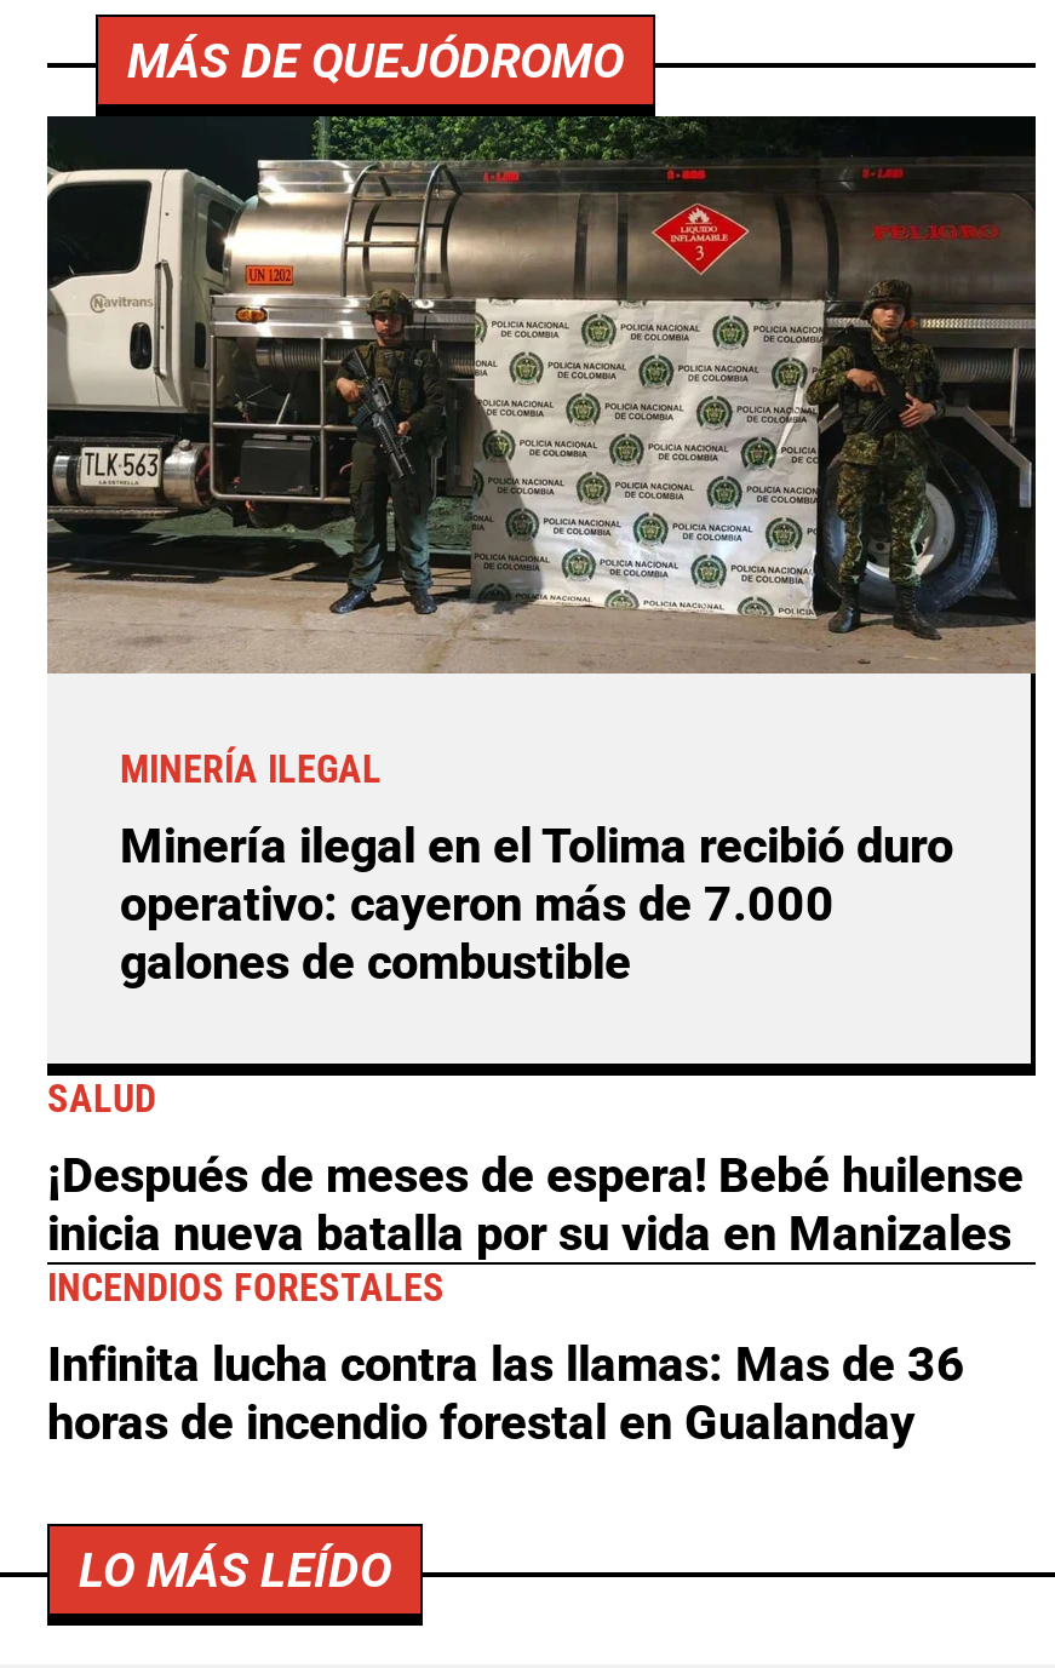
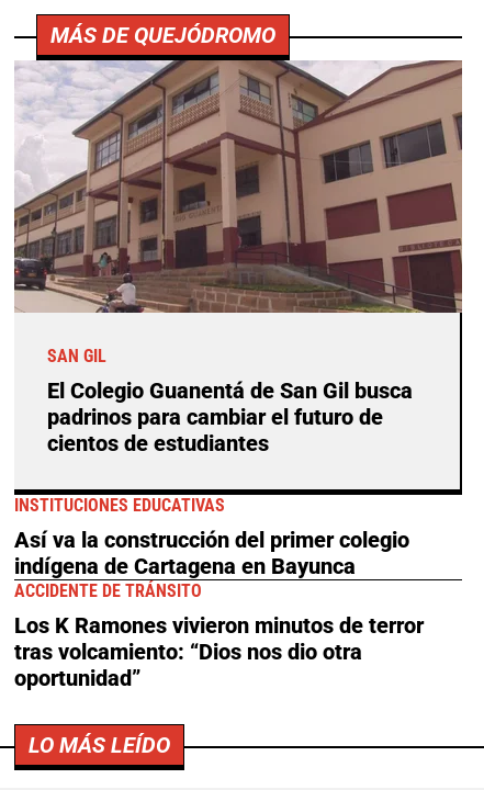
[45,114,1038,991] [image] | MINERÍA ILEGAL | Minería ilegal en el Tolima recibió duro | operativo: cayeron más de 7.000 | galones de combustible -> [13,59,463,457] [image] | SAN GIL | El Colegio Guanentá de San Gil busca | padrinos para cambiar el futuro de | cientos de estudiantes
[47,1076,1024,1451] SALUD | ¡Después de meses de espera! Bebé huilense | inicia nueva batalla por su vida en Manizales | INCENDIOS FORESTALES | Infinita lucha contra las llamas: Mas de 36 | horas de incendio forestal en Gualanday -> [14,495,424,691] INSTITUCIONES EDUCATIVAS | Así va la construcción del primer colegio | indígena de Cartagena en Bayunca | ACCIDENTE DE TRÁNSITO | Los K Ramones vivieron minutos de terror | tras volcamiento: “Dios nos dio otra | oportunidad”

